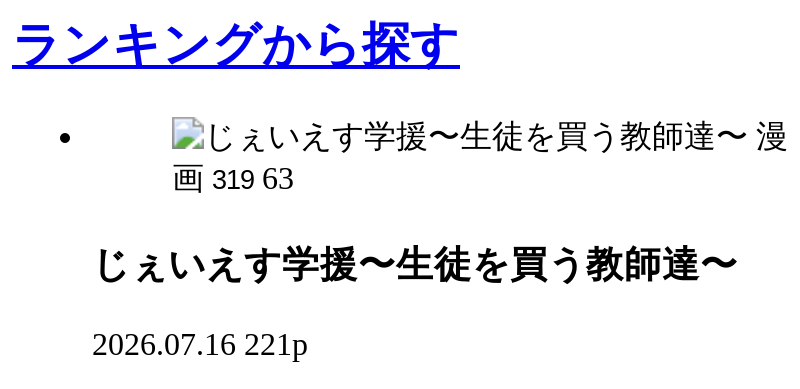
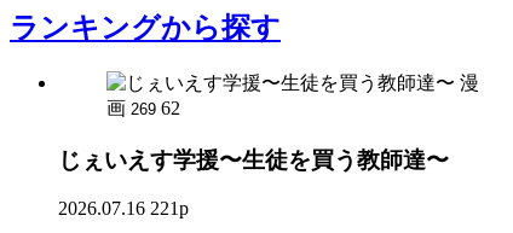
[172,161,294,195] 画 319 63 -> [106,98,180,118] 画 269 62

